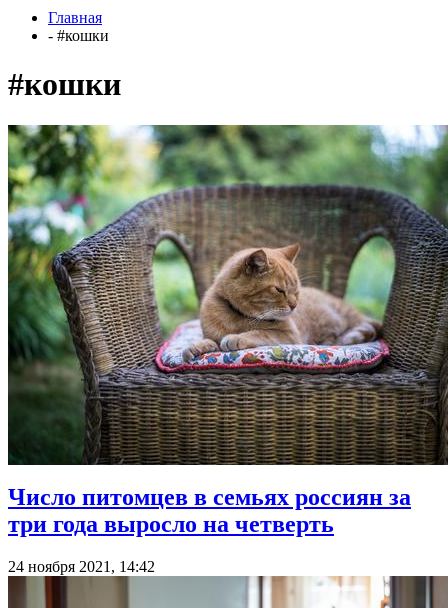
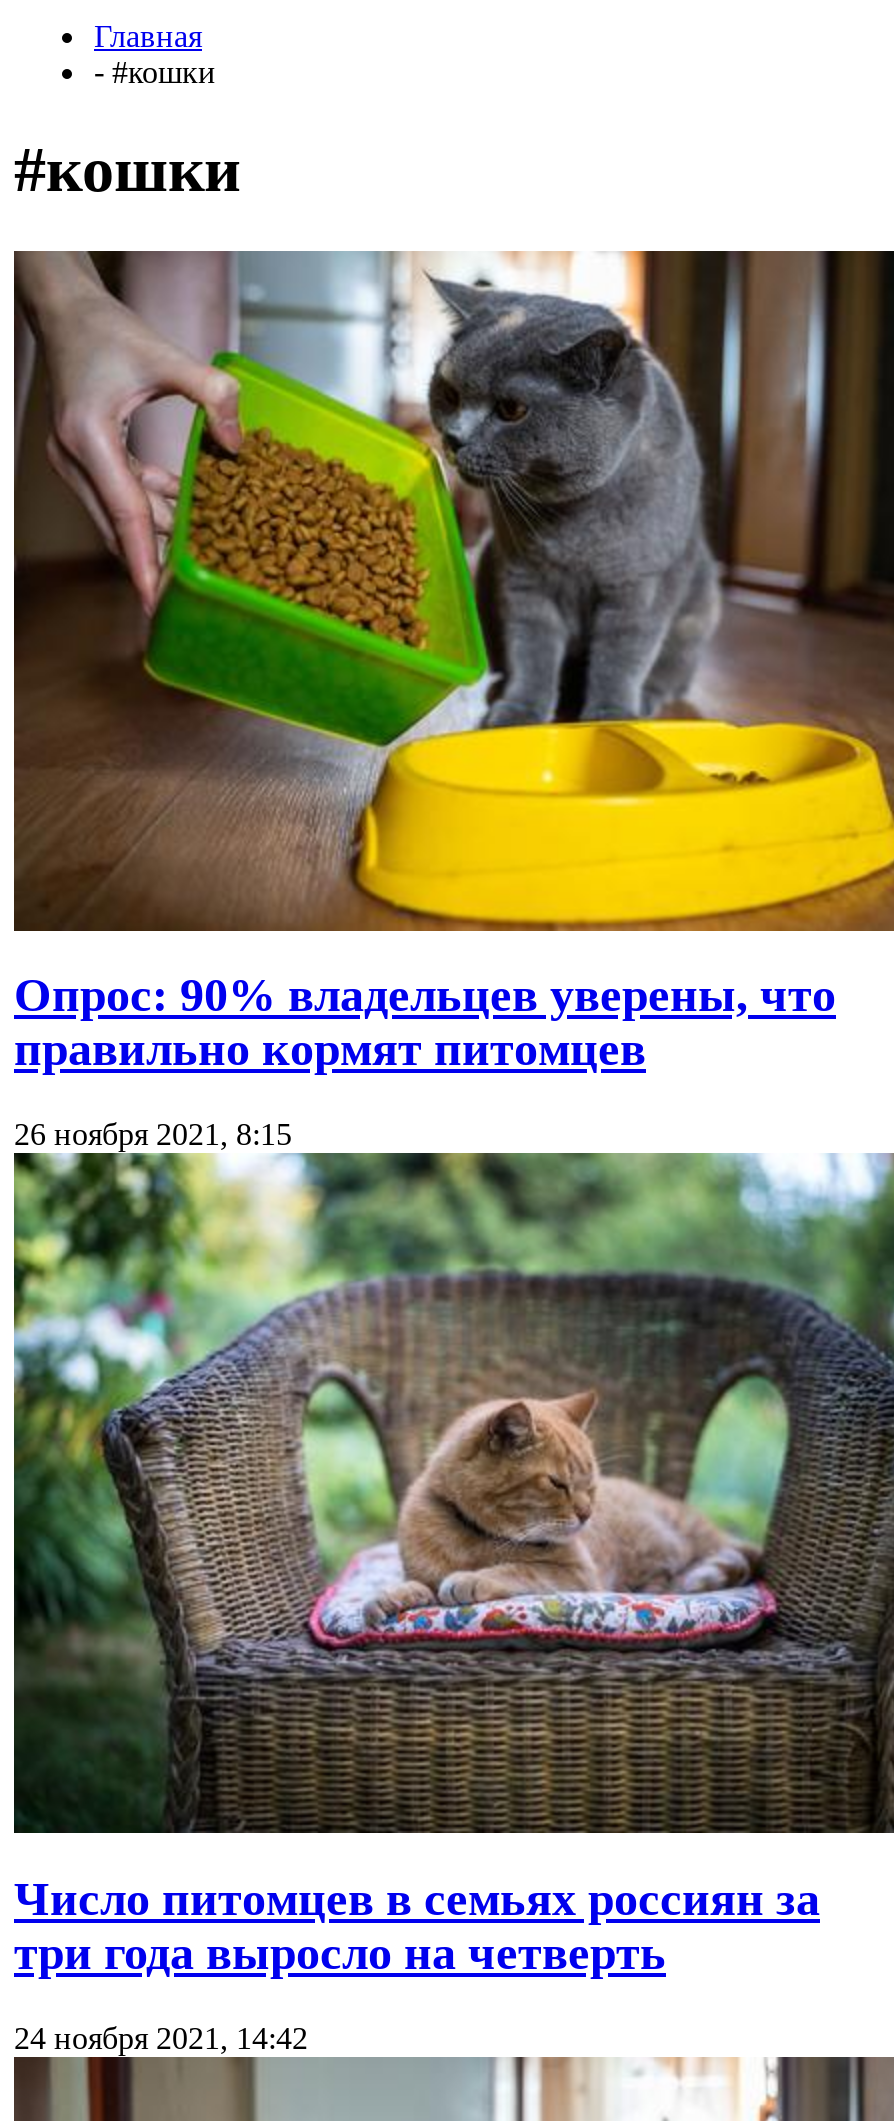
none -> [12,249,888,1152] [image] | Опрос: 90% владельцев уверены, что | правильно кормят питомцев | 26 ноября 2021, 8:15

